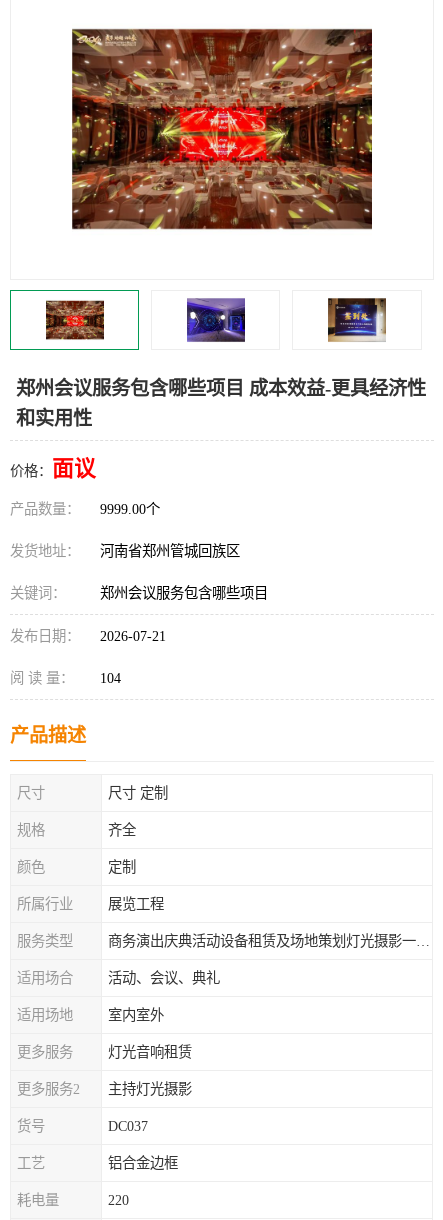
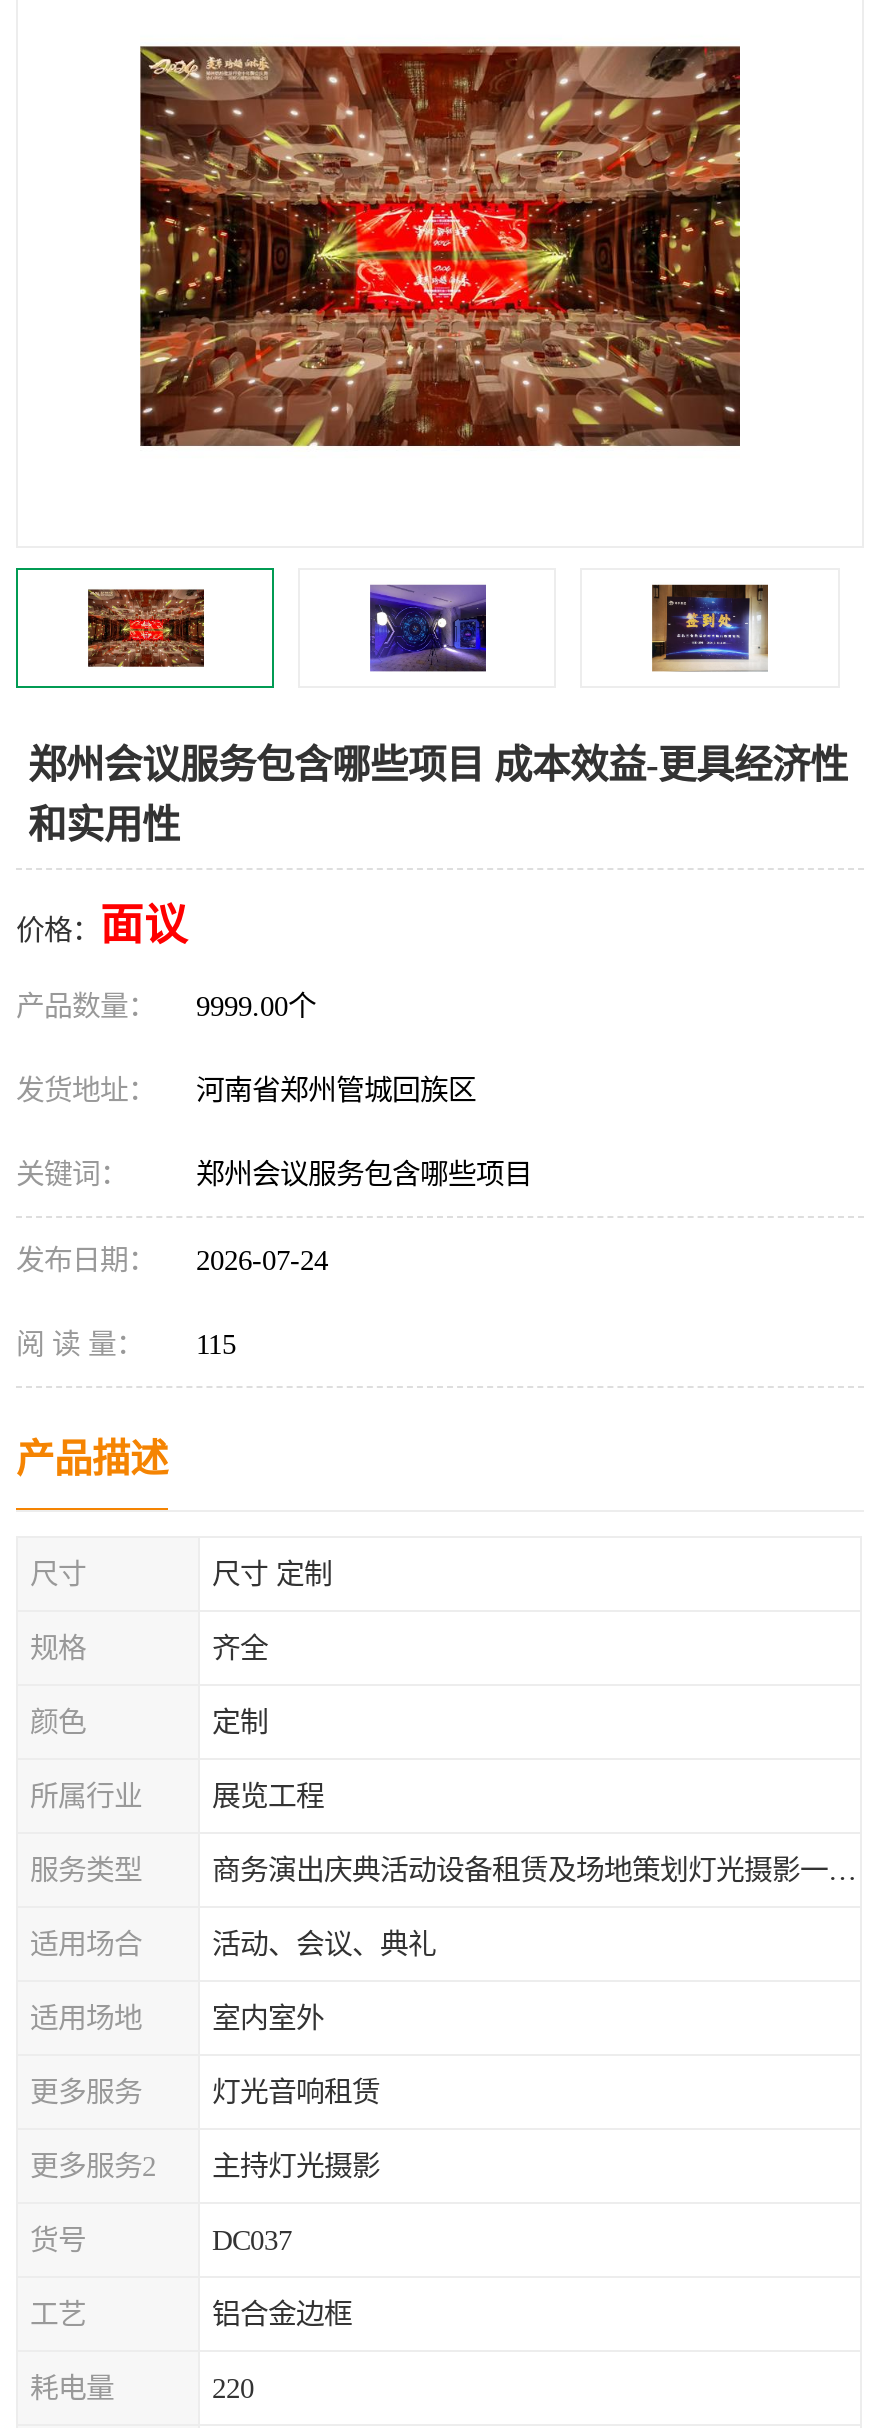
[10,628,166,644] 发布日期： 2026-07-21 -> [16,1244,328,1276] 发布日期： 2026-07-24
[10,670,121,686] 阅 读 量： 104 -> [16,1328,236,1360] 阅 读 量： 115

